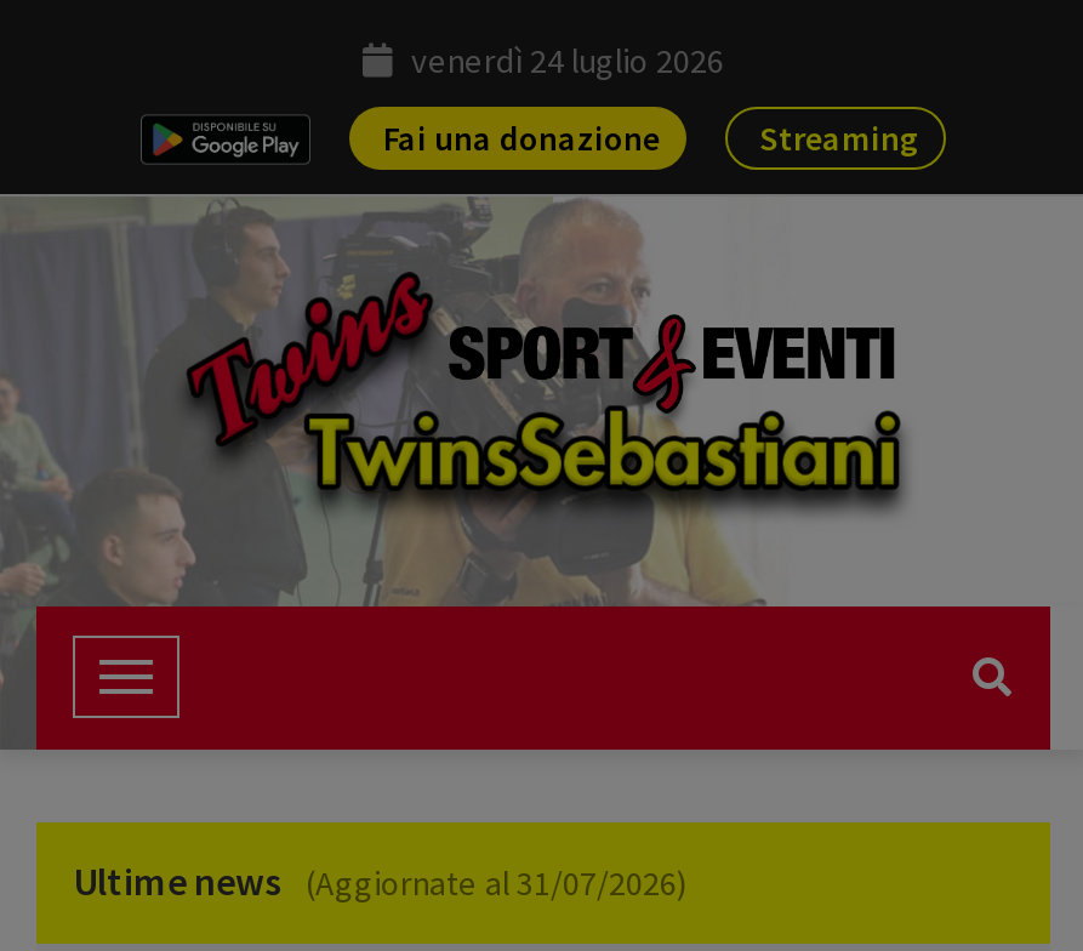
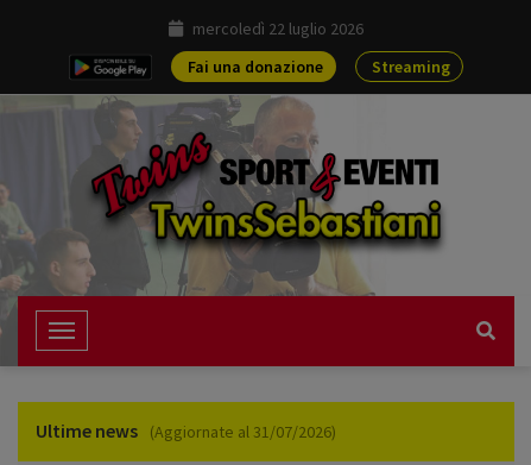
[404,39,724,82] venerdì 24 luglio 2026 -> [189,18,364,39] mercoledì 22 luglio 2026

